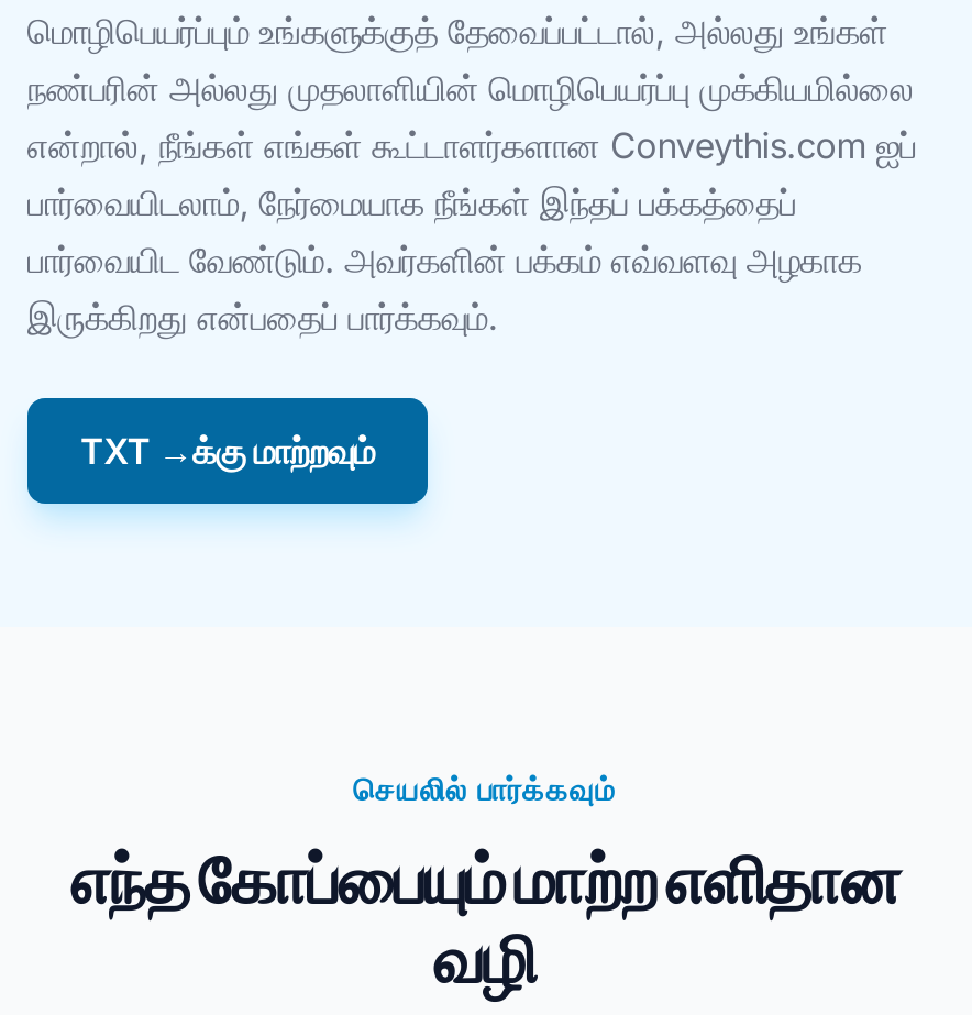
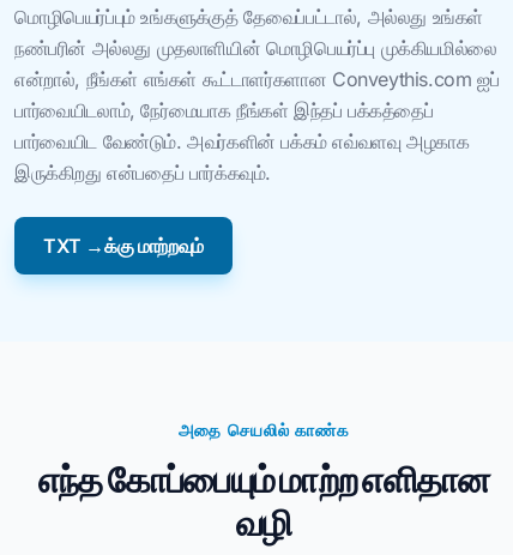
[353,770,616,807] செயலில் பார்க்கவும் -> [178,420,349,440] அதை செயலில் காண்க

